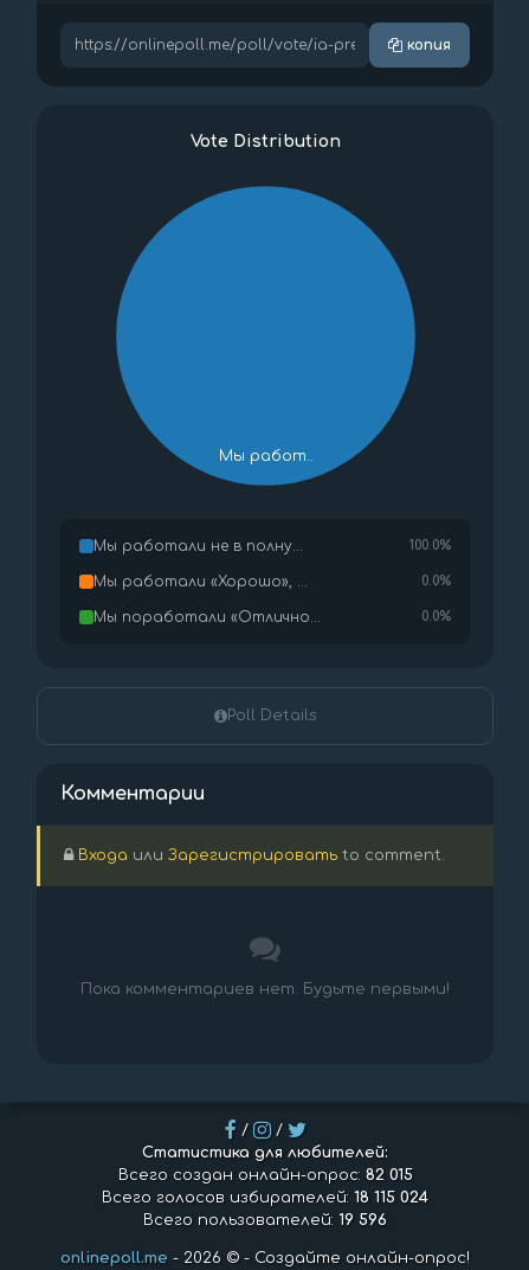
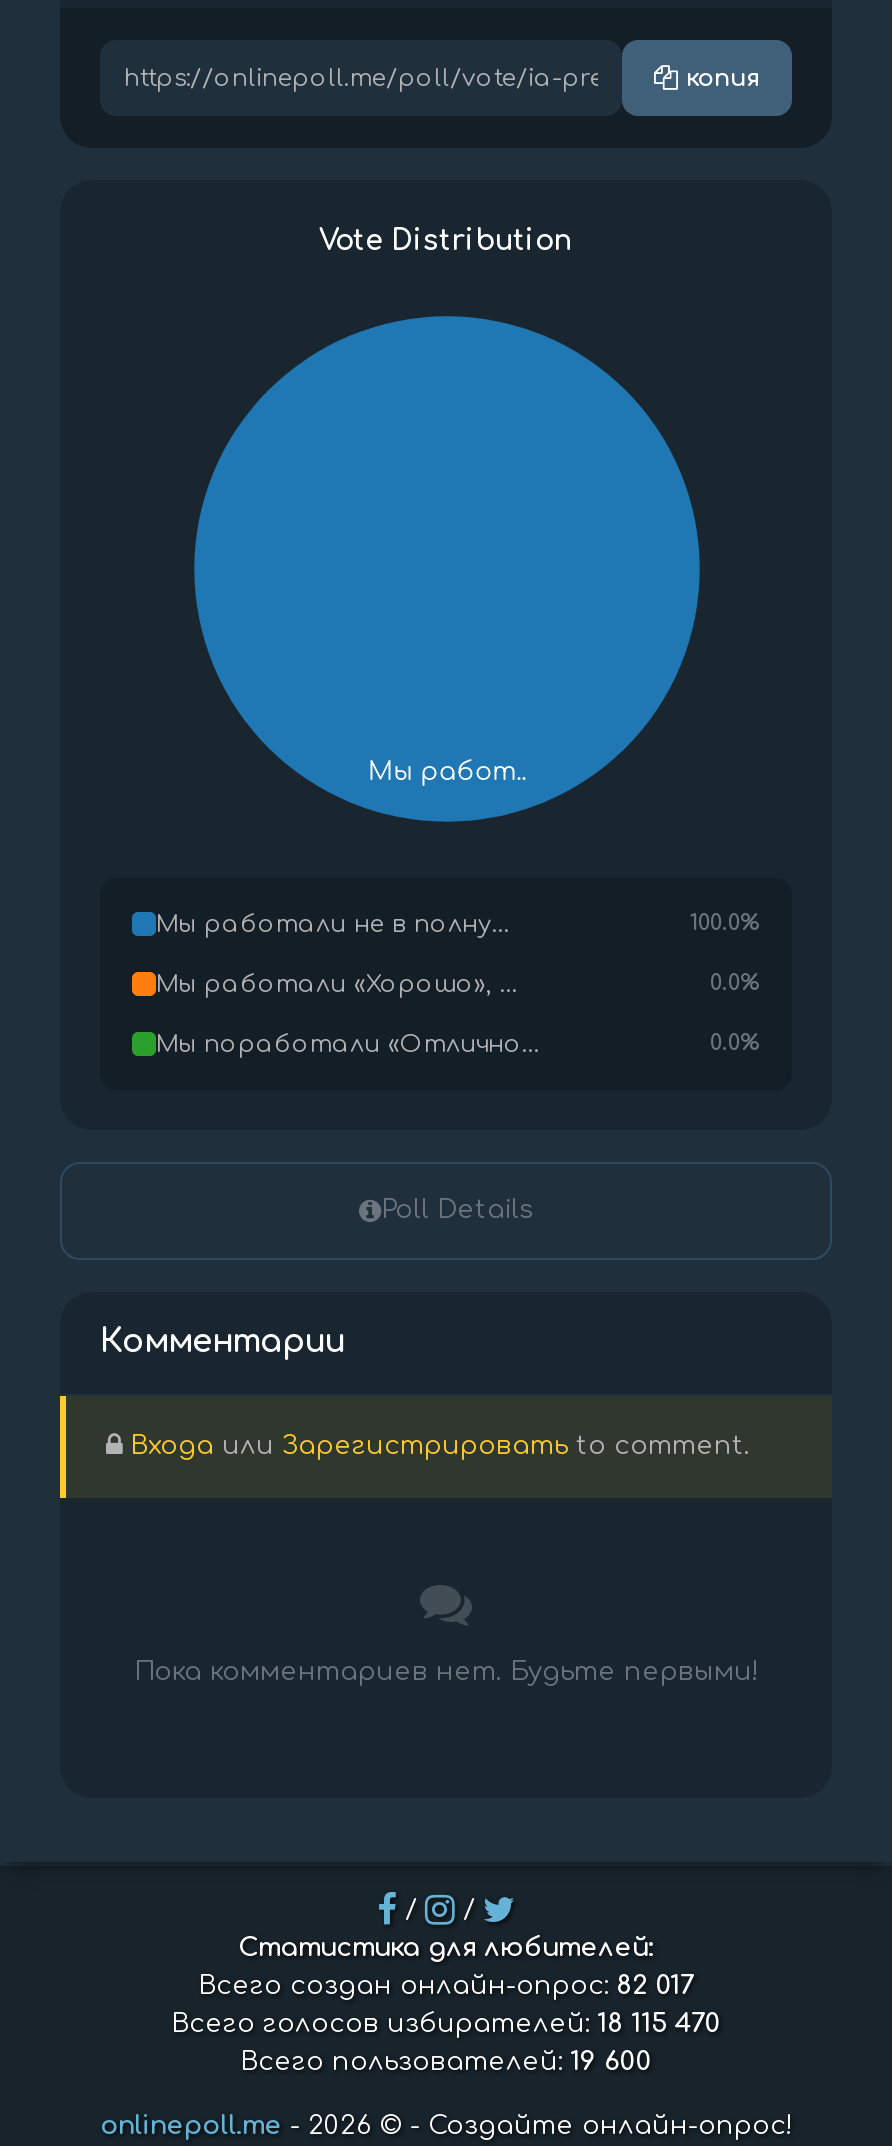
[118,1167,412,1184] Всего создан онлайн-опрос: 82 015 -> [198,1972,694,2000] Всего создан онлайн-опрос: 82 017
[102,1189,428,1206] Всего голосов избирателей: 18 115 024 -> [171,2010,721,2038] Всего голосов избирателей: 18 115 470
[143,1212,387,1229] Всего пользователей: 19 596 -> [240,2048,652,2076] Всего пользователей: 19 600

